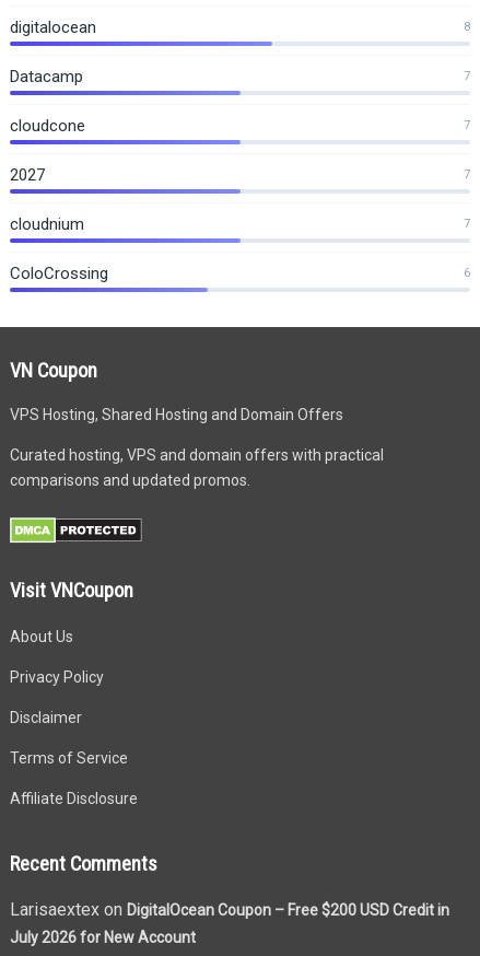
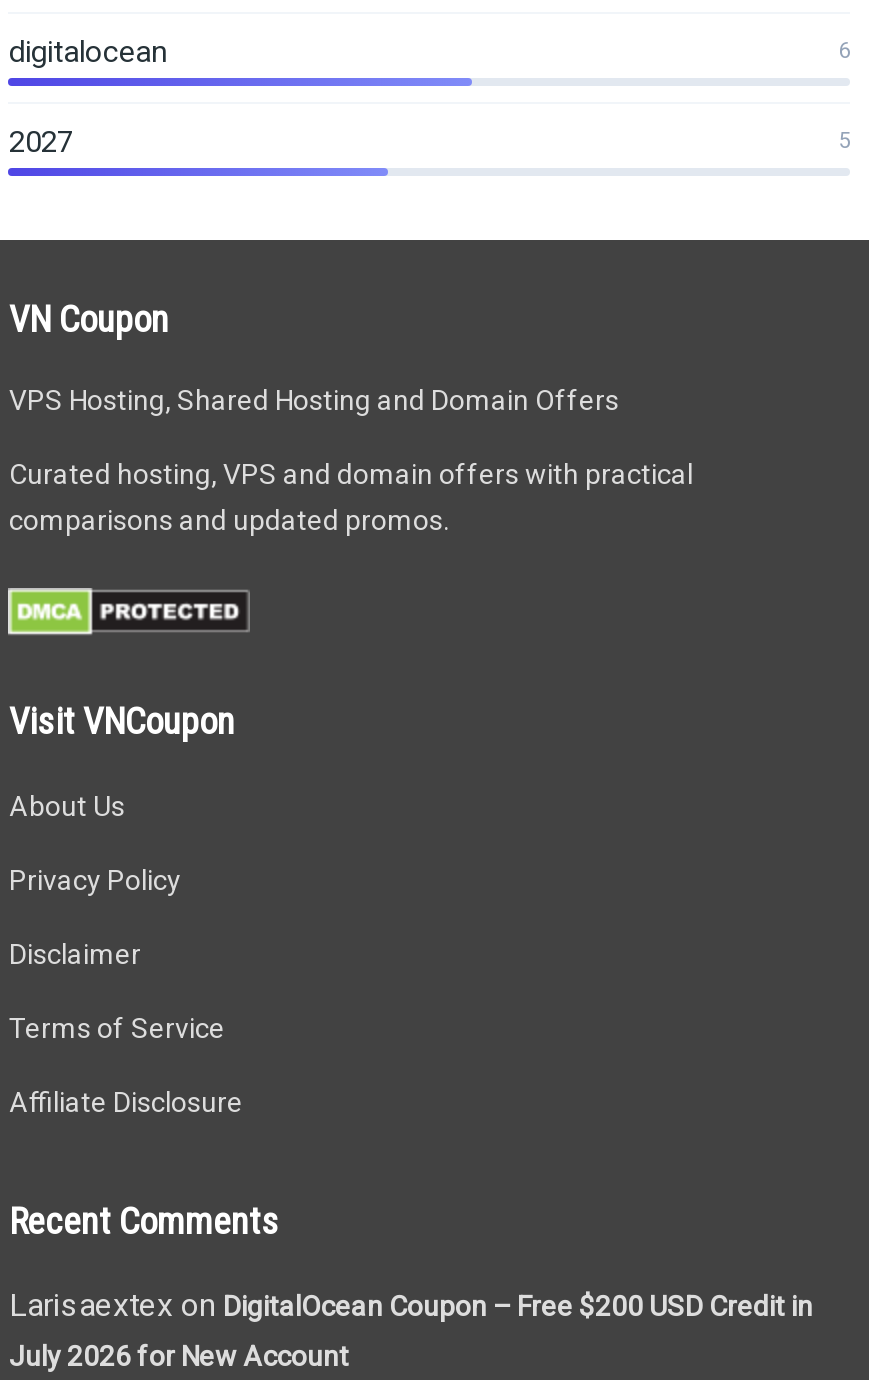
[10,19,471,135] 8 | Datacamp | 7 | cloudcone | 7 -> [839,37,851,63] 6
[10,167,471,283] 7 | cloudnium | 7 | ColoCrossing | 6 -> [839,127,851,153] 5

